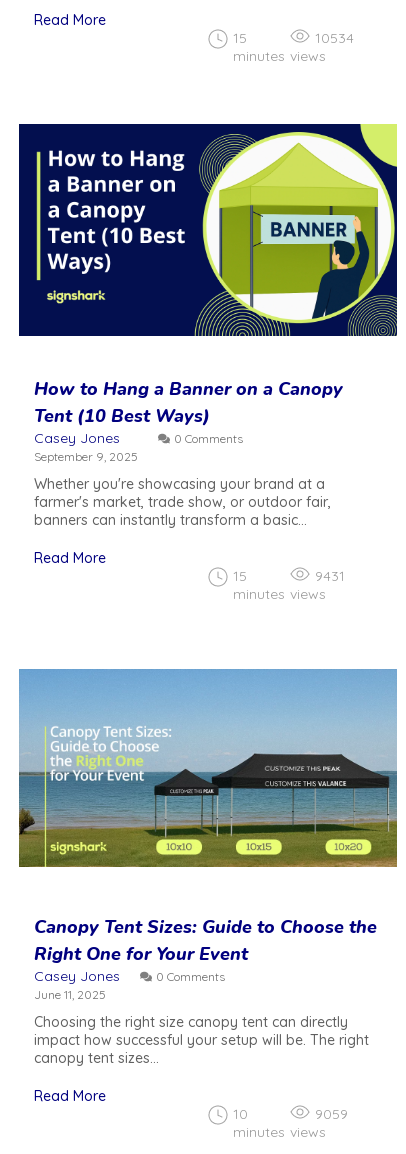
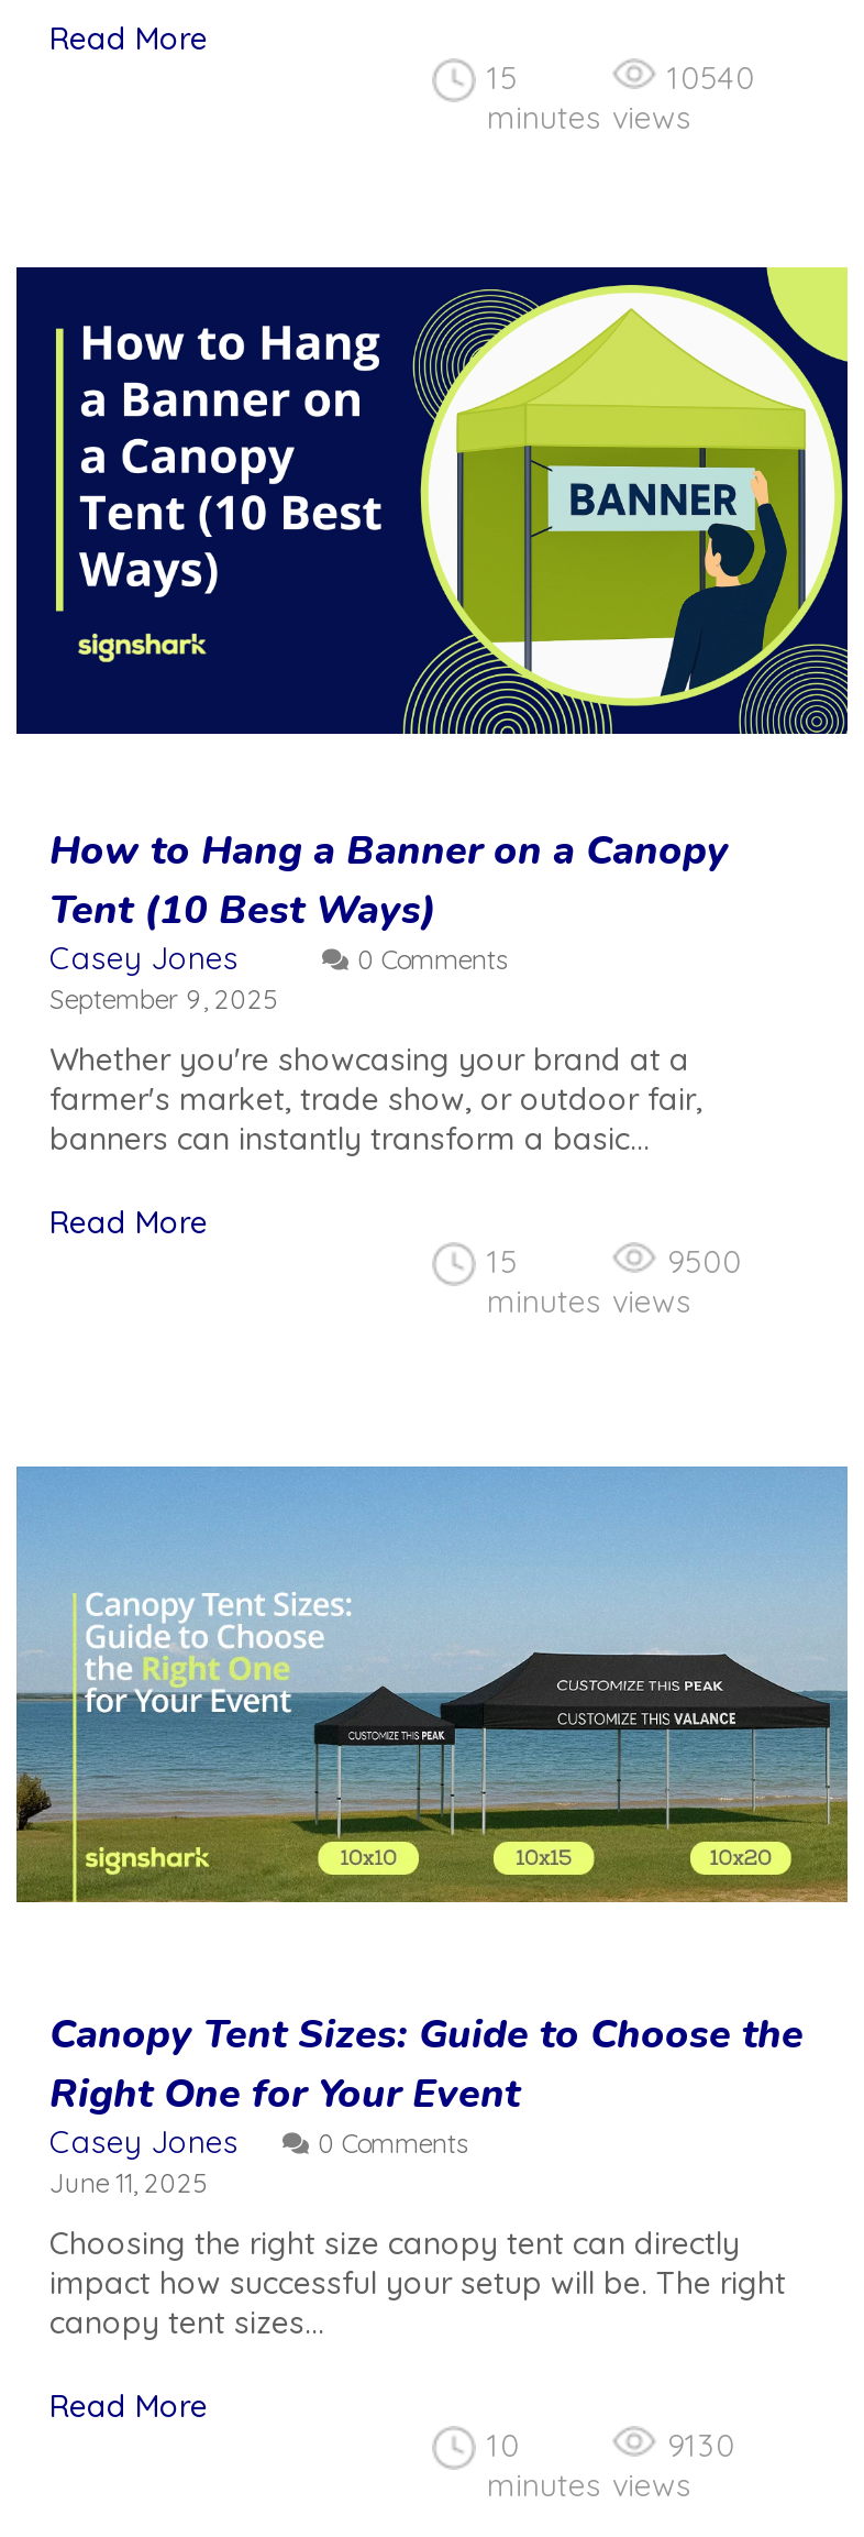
[315,29,354,47] 10534 -> [667,58,755,98] 10540
[315,567,345,585] 9431 -> [667,1242,742,1282] 9500
[315,1105,348,1123] 9059 -> [667,2426,735,2465] 9130

